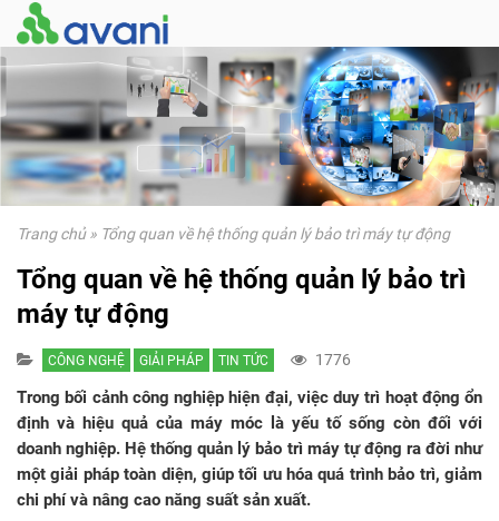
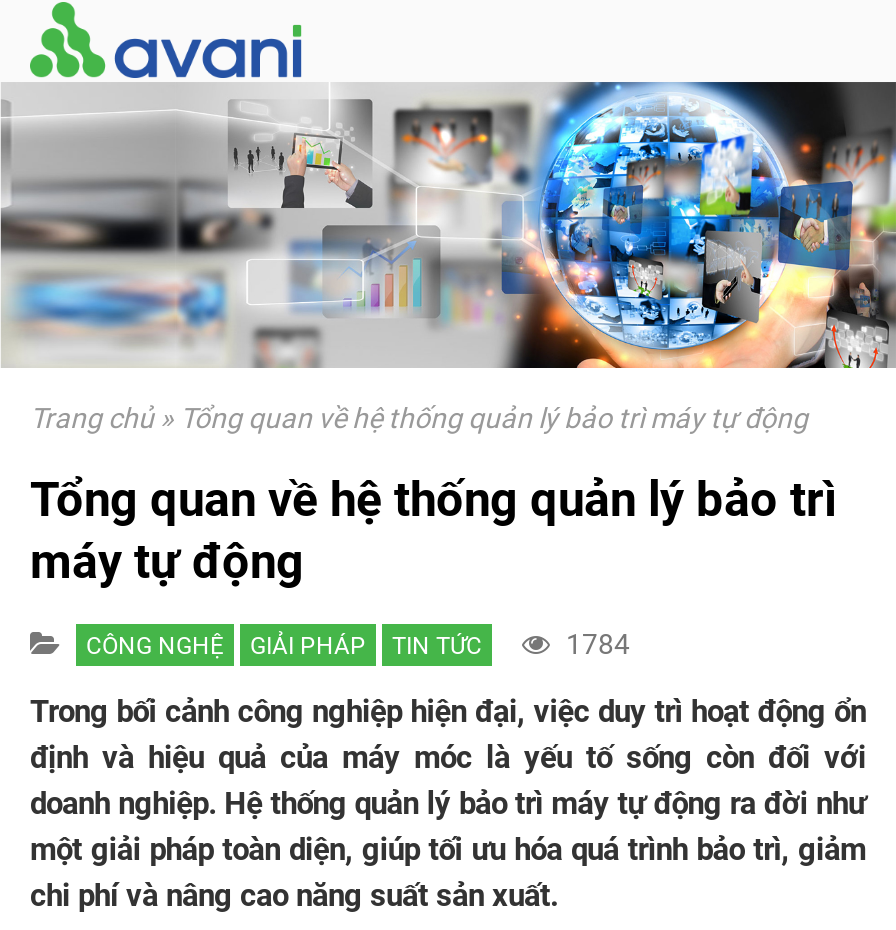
[312,350,351,368] 1776 -> [560,627,630,659] 1784

